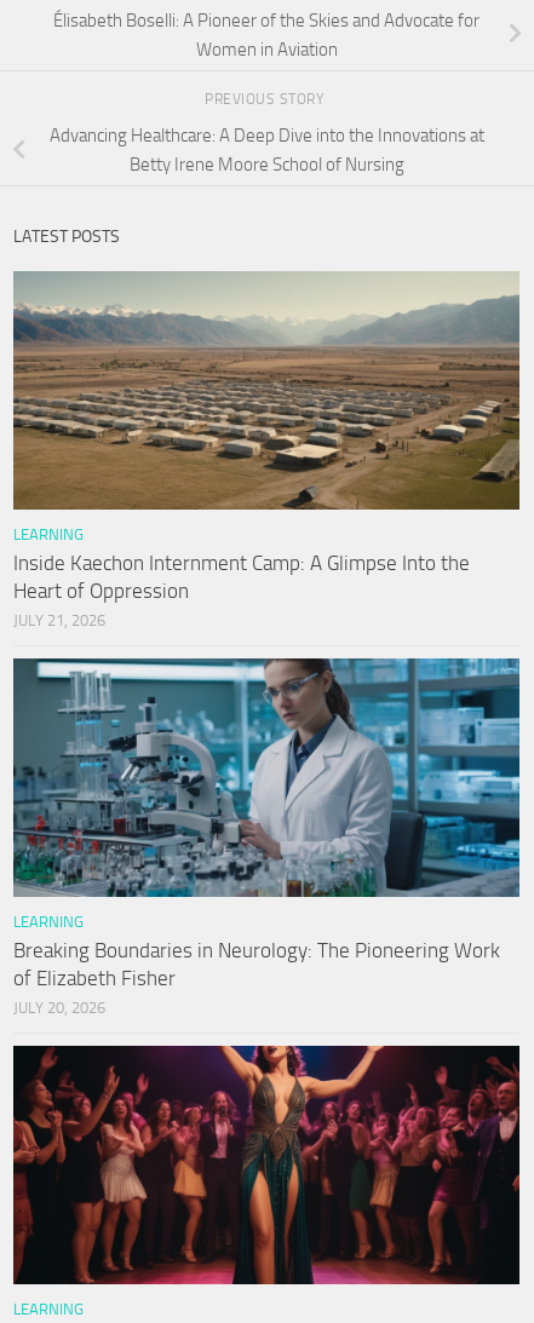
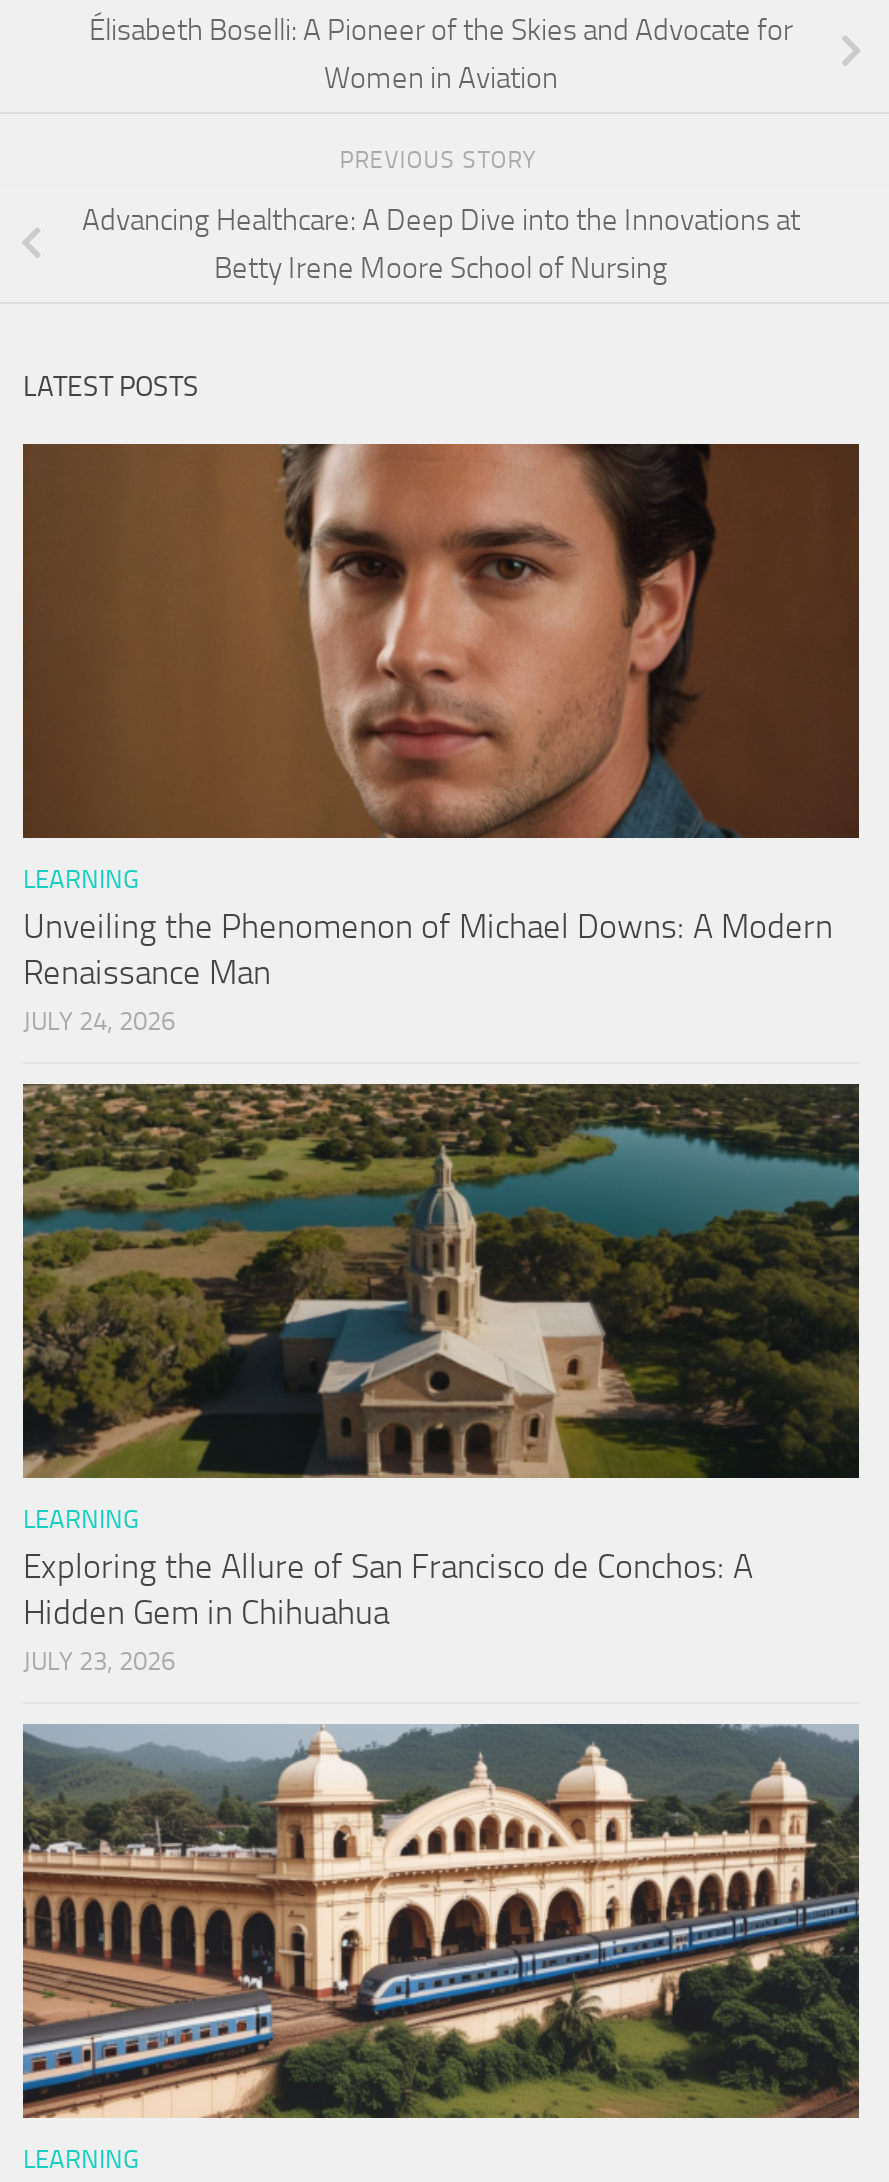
[12,271,521,629] [image] | Inside Kaechon Internment Camp: A Glimpse Into the | Heart of Oppression | JULY 21, 2026 -> [23,442,861,1036] [image] | Unveiling the Phenomenon of Michael Downs: A Modern | Renaissance Man | JULY 24, 2026
[12,657,521,1016] [image] | Breaking Boundaries in Neurology: The Pioneering Work | of Elizabeth Fisher | JULY 20, 2026 -> [21,1082,861,1675] [image] | Exploring the Allure of San Francisco de Conchos: A | Hidden Gem in Chihuahua | JULY 23, 2026
[12,1045,521,1285] [image] -> [21,1722,861,2120] [image]

